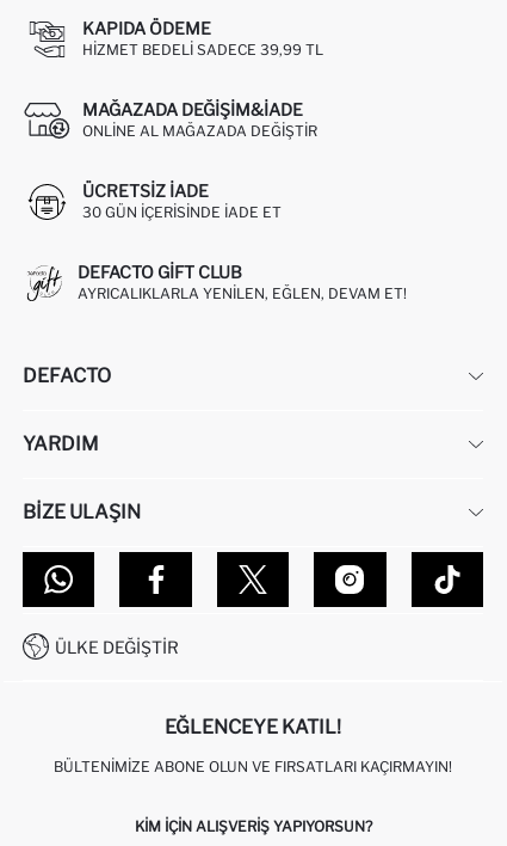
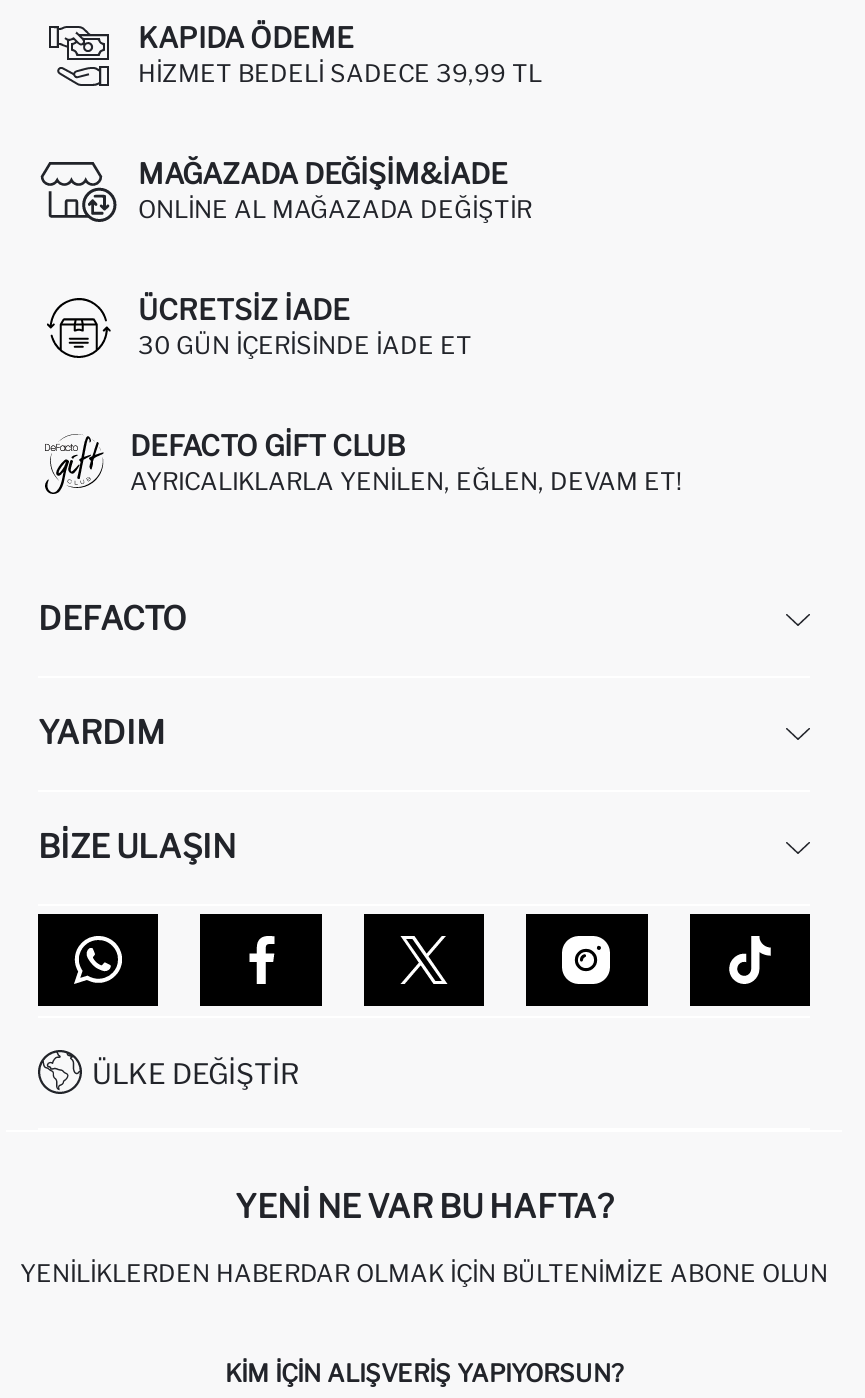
[165,716,341,738] EĞLENCEYE KATIL! -> [235,1188,613,1226] YENI NE VAR BU HAFTA?
[54,757,452,775] BÜLTENIMIZE ABONE OLUN VE FIRSATLARI KAÇIRMAYIN! -> [20,1258,828,1288] YENILIKLERDEN HABERDAR OLMAK İÇIN BÜLTENIMIZE ABONE OLUN

